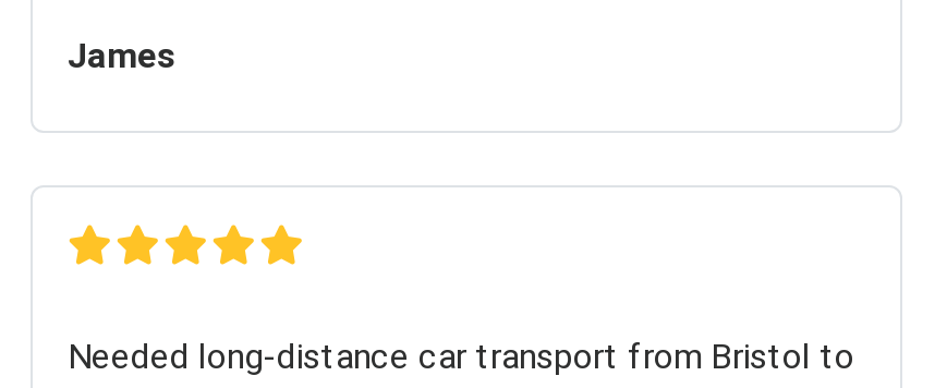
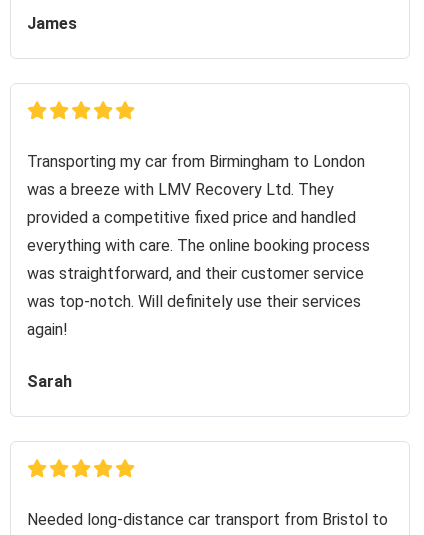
none -> [27,152,370,391] Transporting my car from Birmingham to London | was a breeze with LMV Recovery Ltd. They | provided a competitive fixed price and handled | everything with care. The online booking process | was straightforward, and their customer service | was top-notch. Will definitely use their services | again! | Sarah

